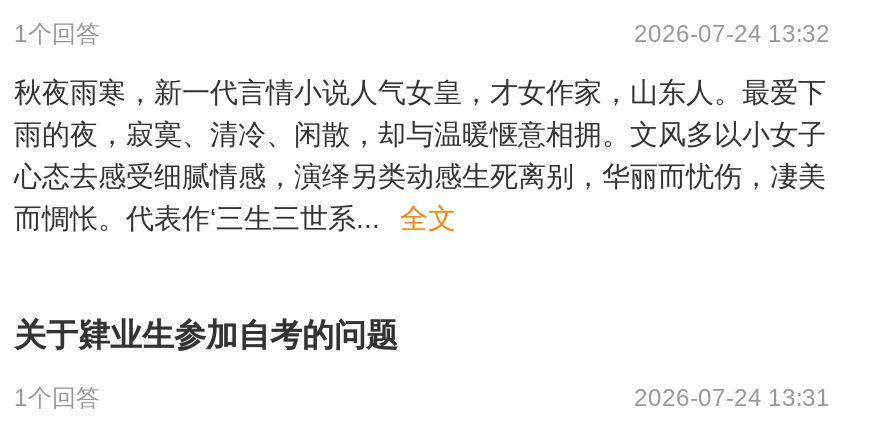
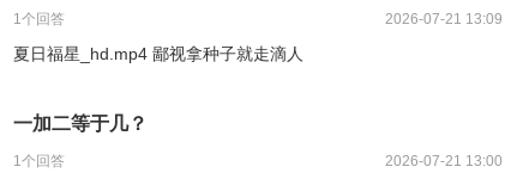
[634,20,830,48] 2026-07-24 13:32 -> [385,11,503,27] 2026-07-21 13:09
[14,76,826,234] 秋夜雨寒，新一代言情小说人气女皇，才女作家，山东人。最爱下 | 雨的夜，寂寞、清冷、闲散，却与温暖惬意相拥。文风多以小女子 | 心态去感受细腻情感，演绎另类动感生死离别，华丽而忧伤，凄美 | 而惆怅。代表作‘三生三世系... | 全文 -> [13,44,303,63] 夏日福星_hd.mp4 鄙视拿种子就走滴人
[14,318,398,352] 关于肄业生参加自考的问题 -> [13,113,148,134] 一加二等于几？
[634,384,830,412] 2026-07-24 13:31 -> [385,153,503,169] 2026-07-21 13:00

